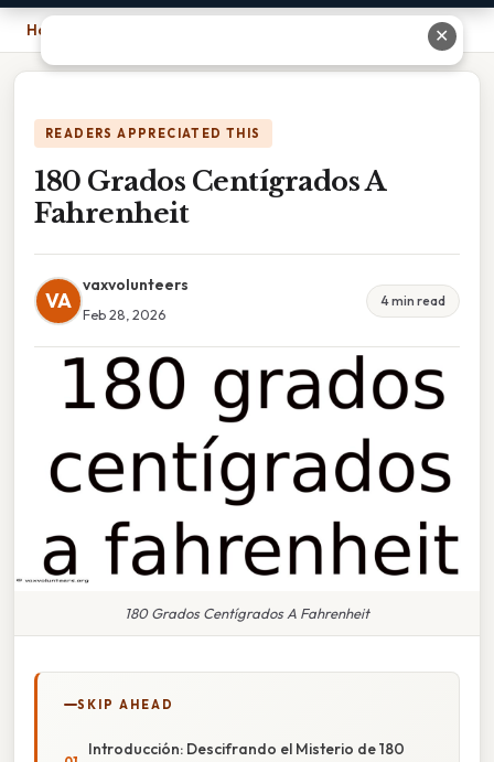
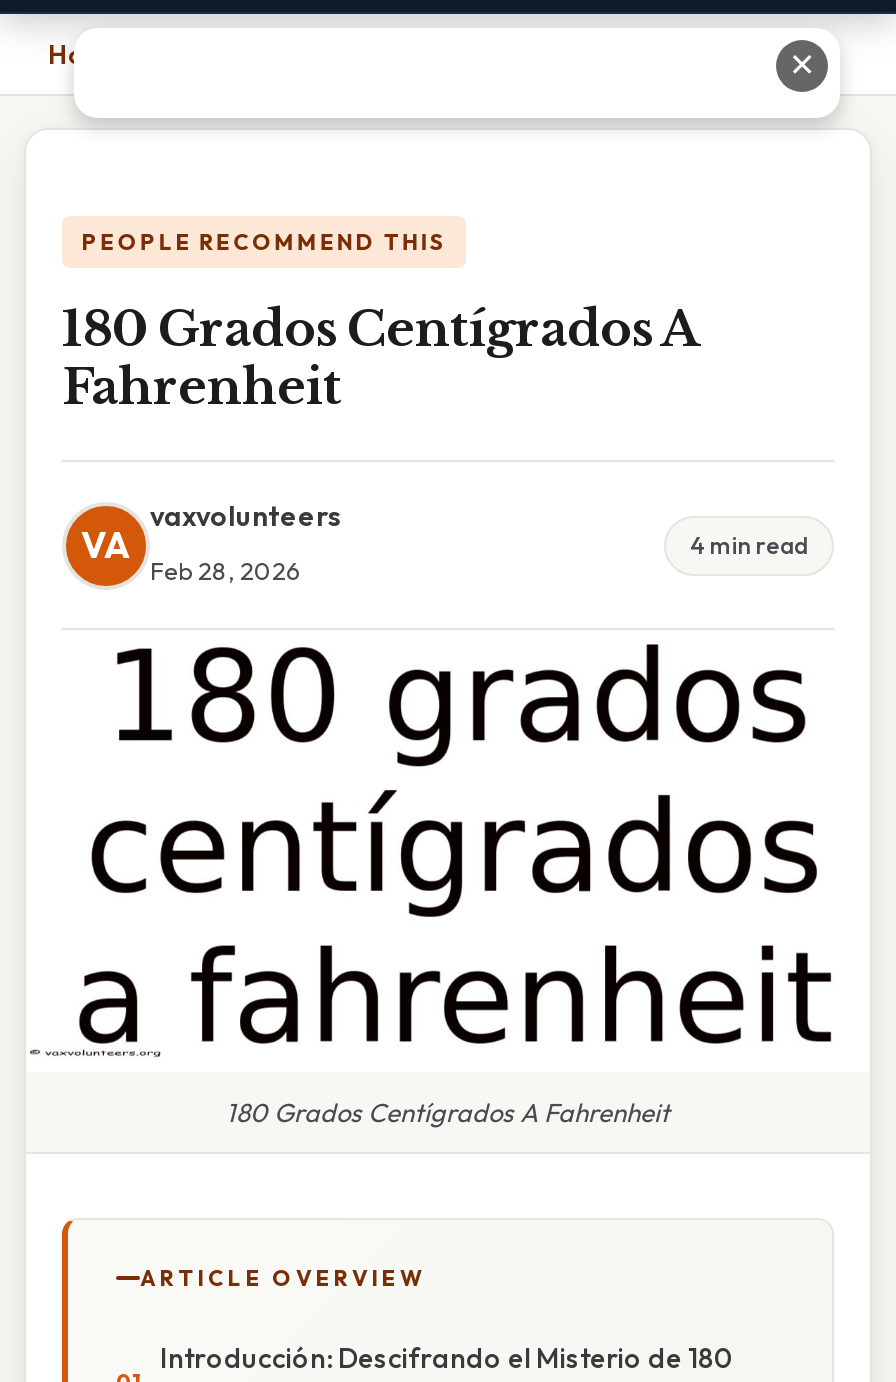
[45,126,261,141] READERS APPRECIATED THIS -> [82,228,447,256] PEOPLE RECOMMEND THIS
[77,697,174,712] SKIP AHEAD -> [140,1264,426,1292] ARTICLE OVERVIEW

